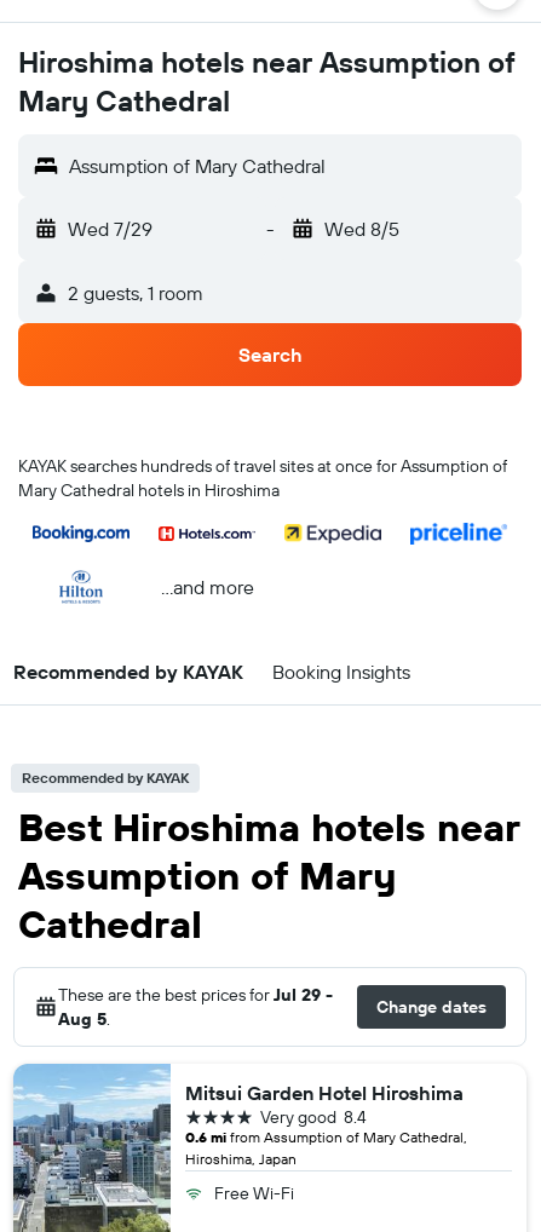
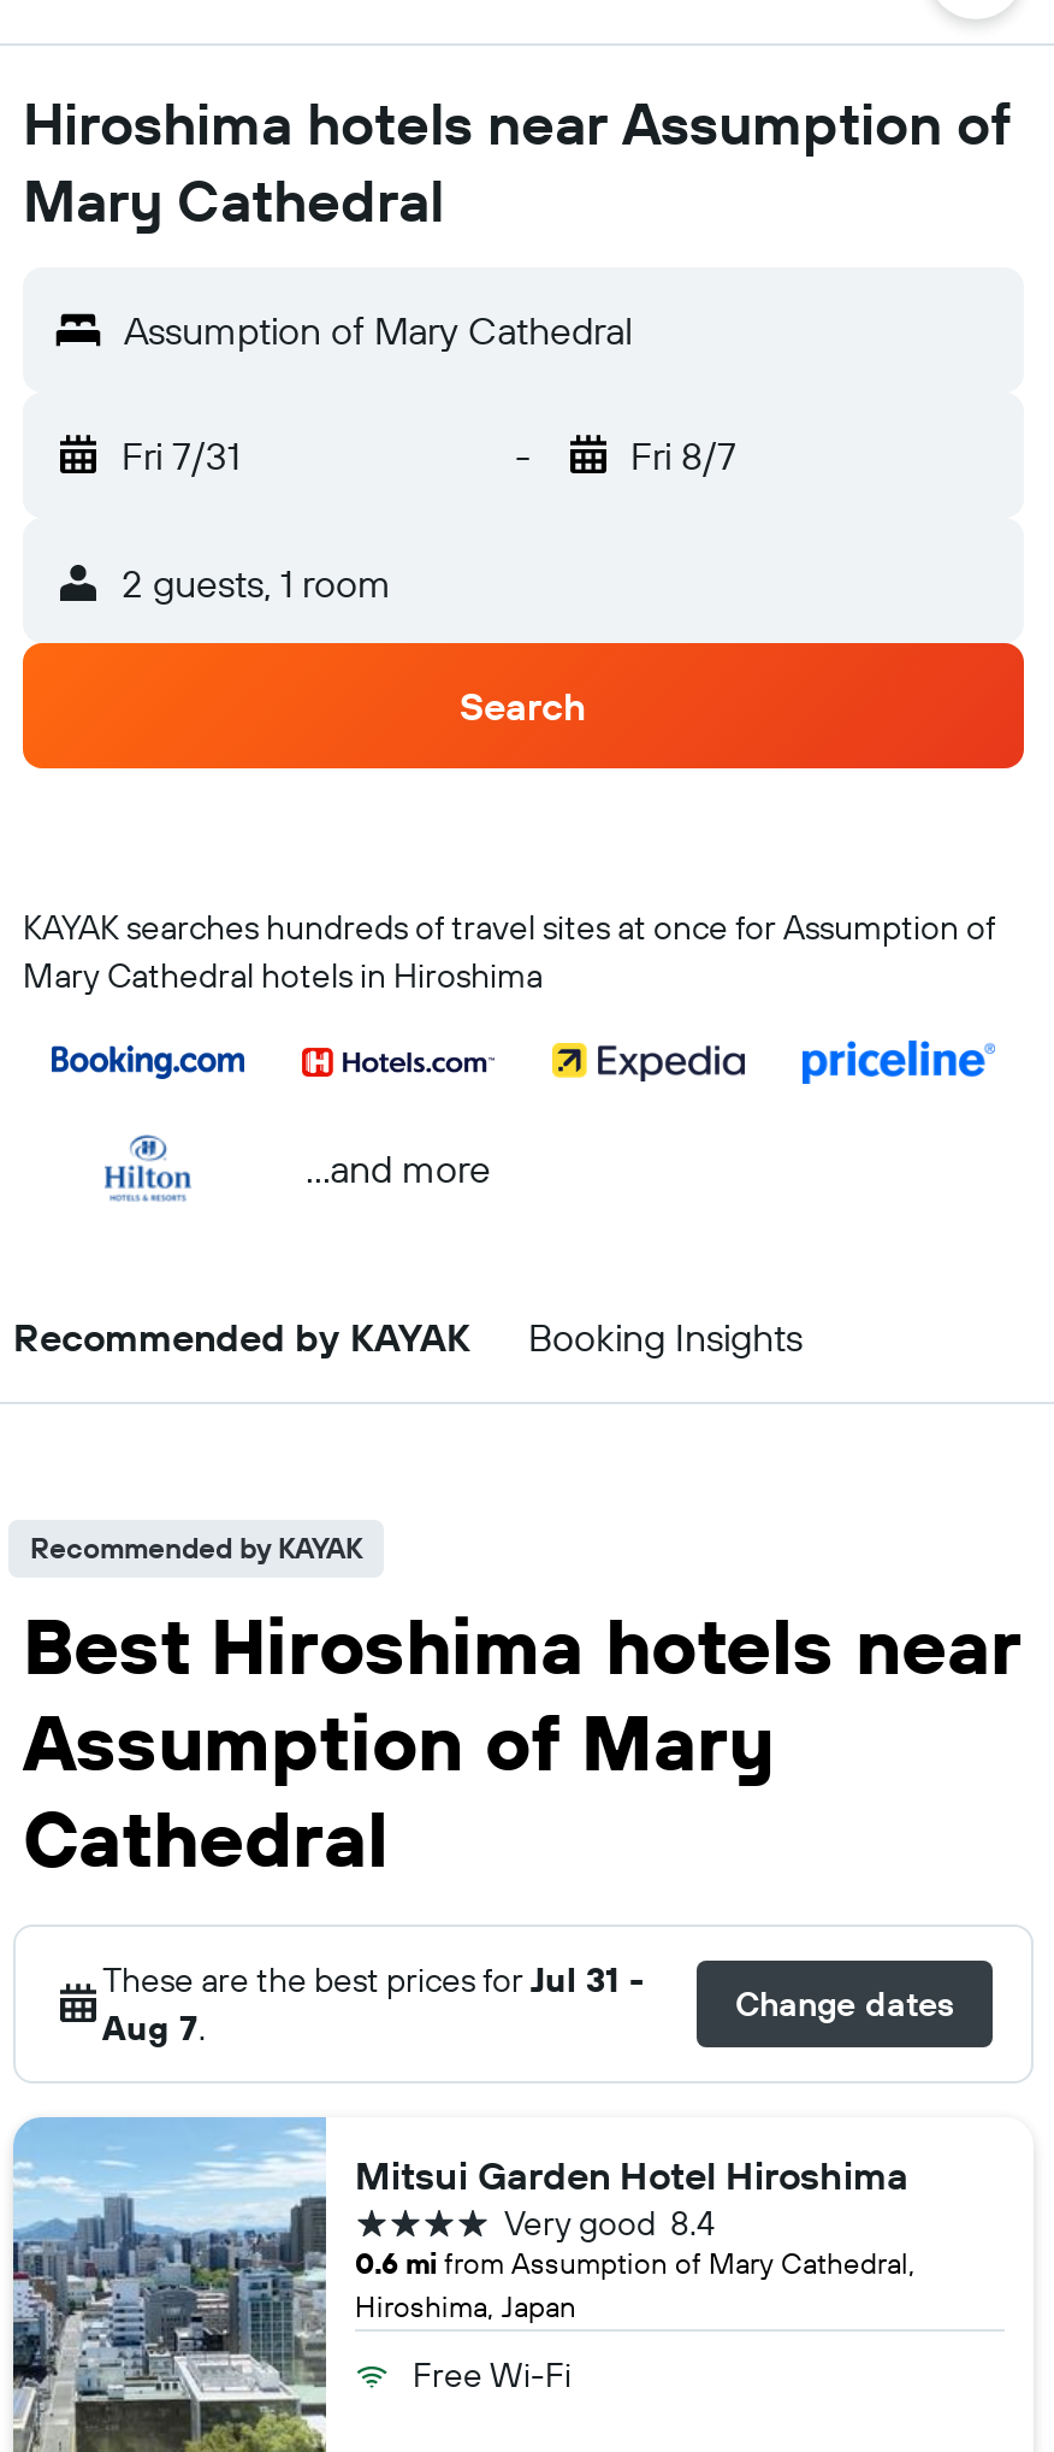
[68,217,152,241] Wed 7/29 -> [122,431,239,479] Fri 7/31
[324,217,399,241] Wed 8/5 -> [630,431,736,479] Fri 8/7
[58,984,333,1006] These are the best prices for Jul 29 - -> [102,1958,644,2002] These are the best prices for Jul 31 -
[58,1008,110,1030] Aug 5. -> [102,2006,206,2050] Aug 7.

